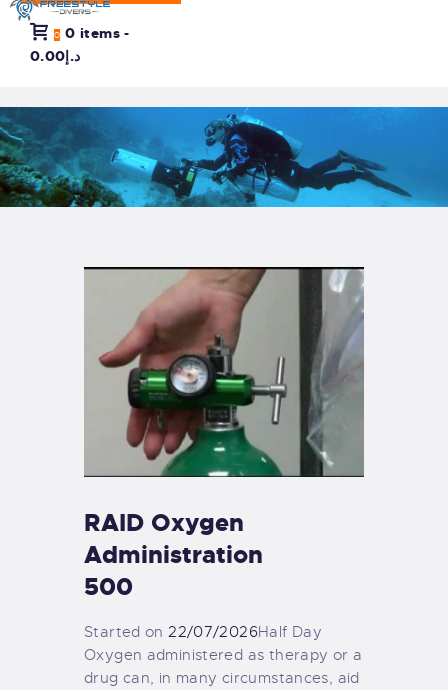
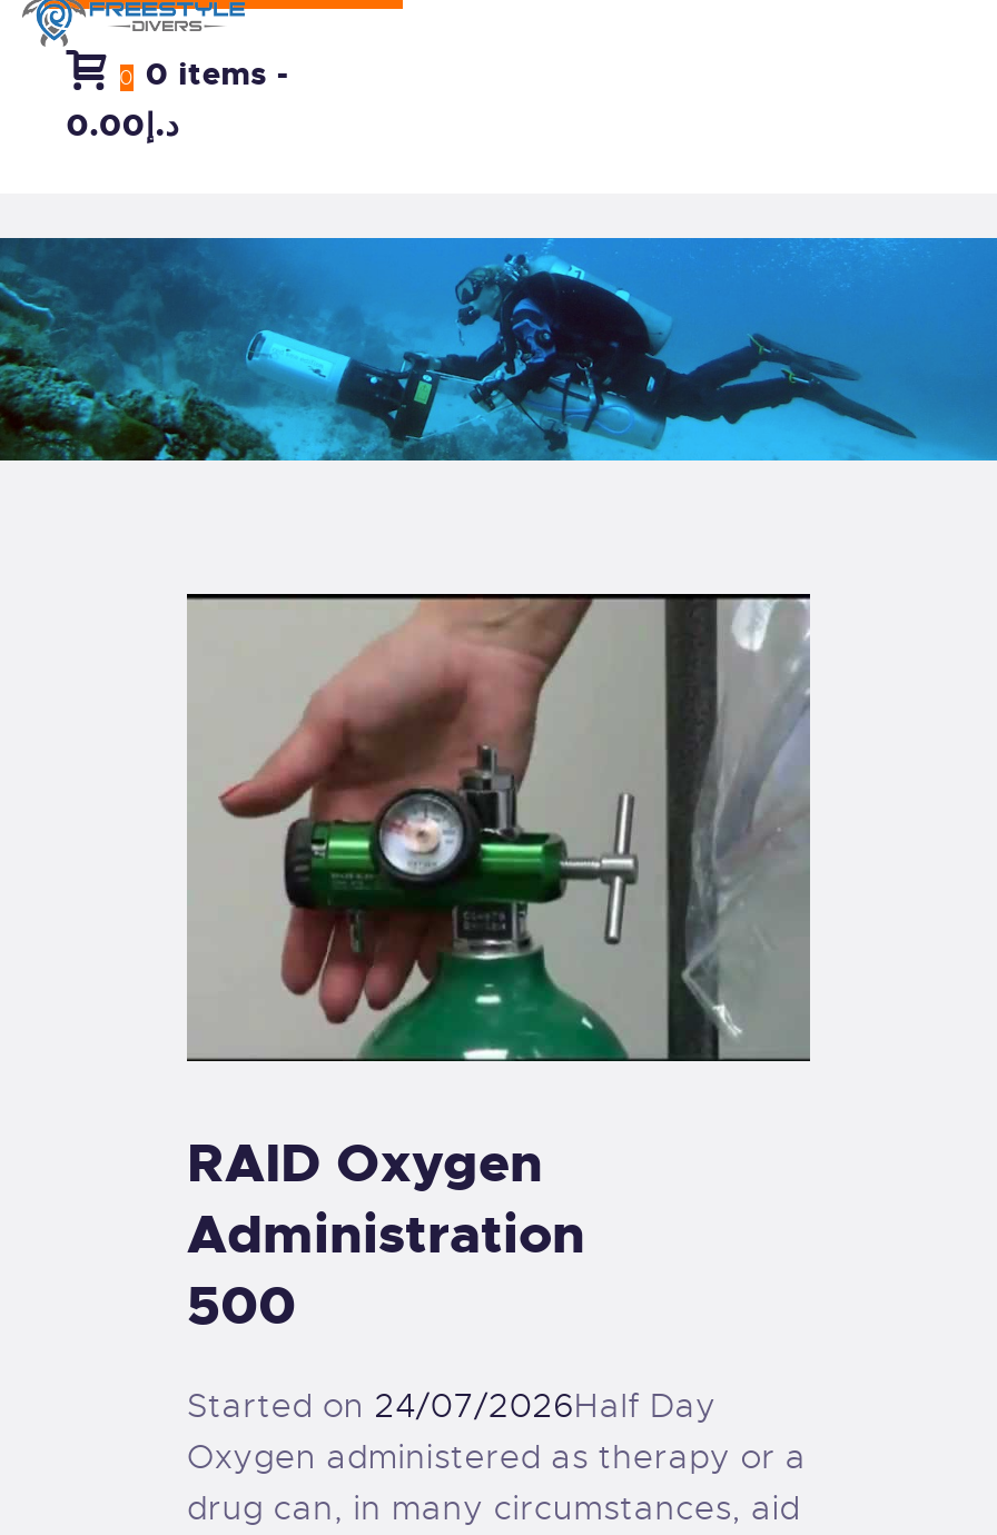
[84,623,322,641] Started on 22/07/2026Half Day -> [187,1386,717,1426] Started on 24/07/2026Half Day

